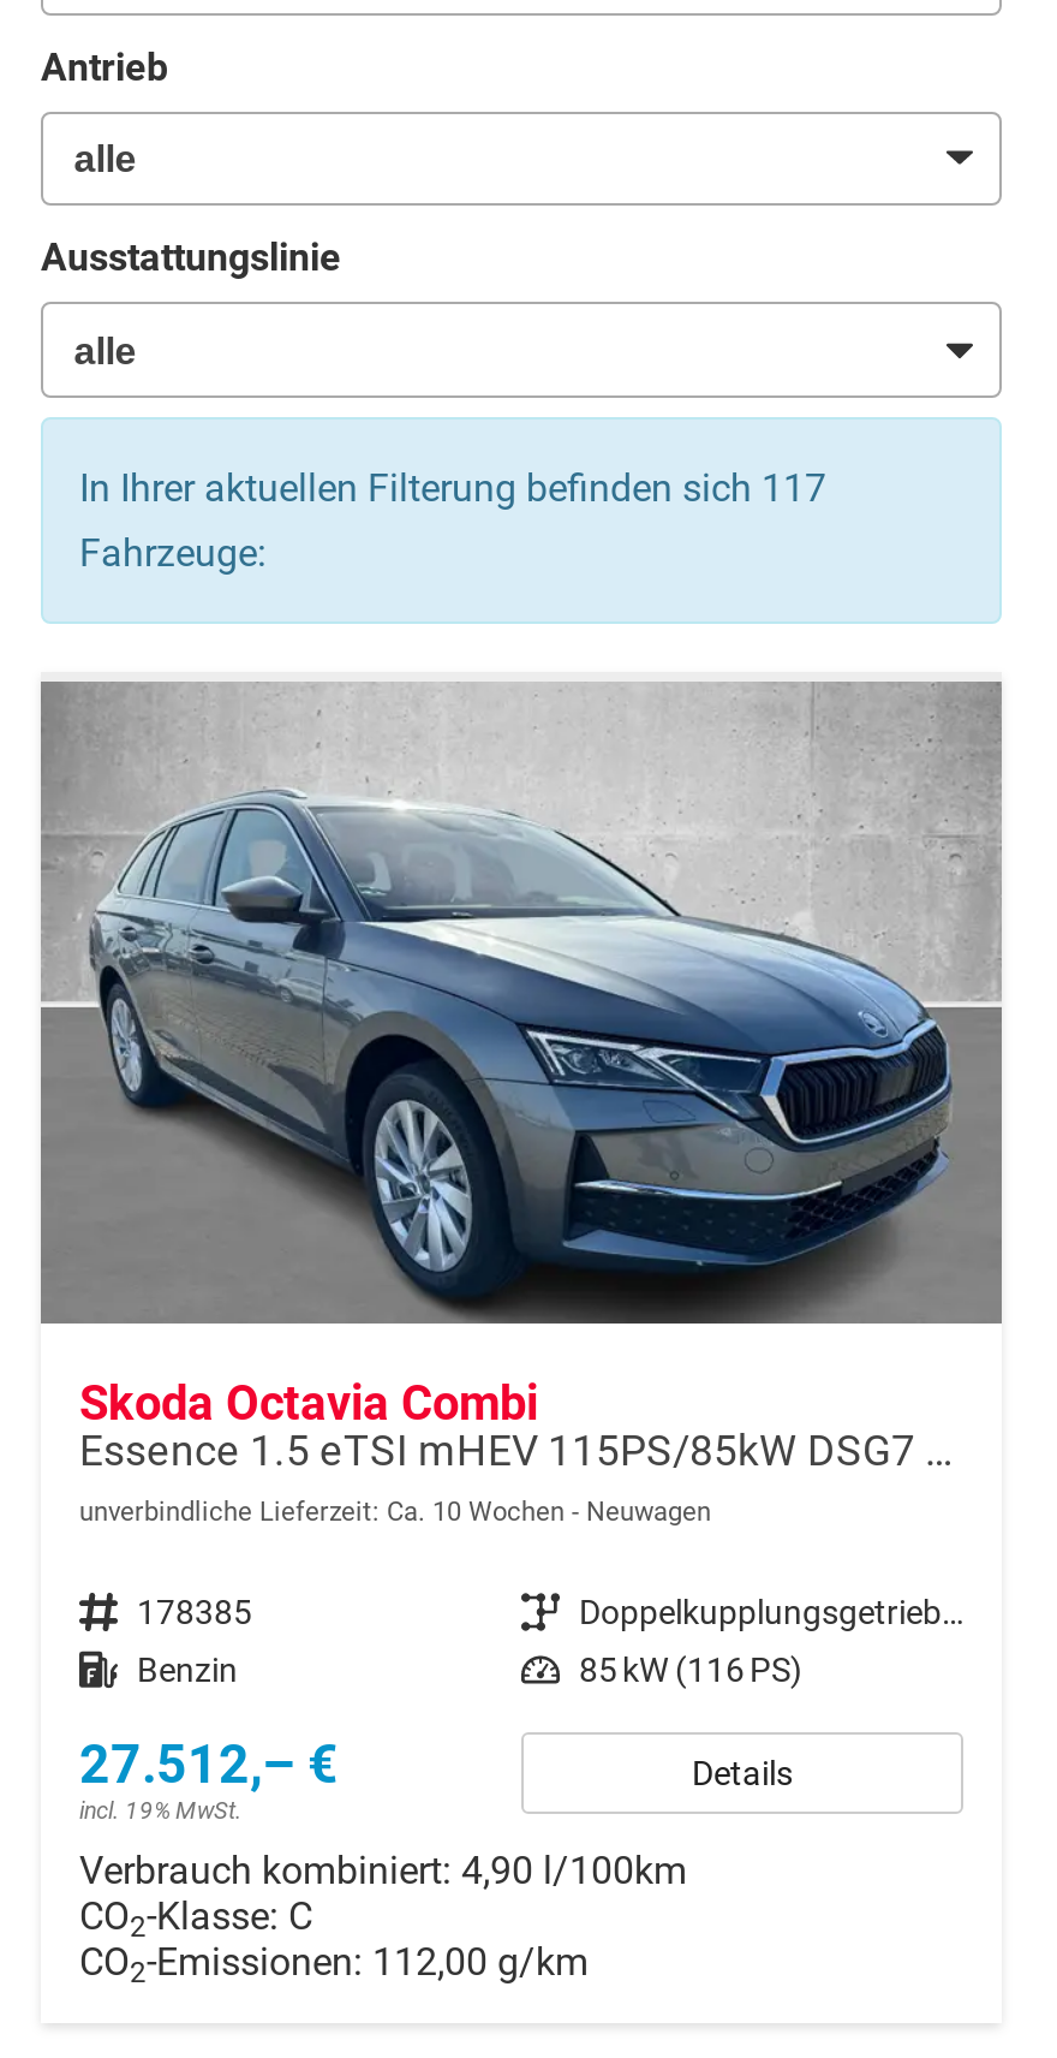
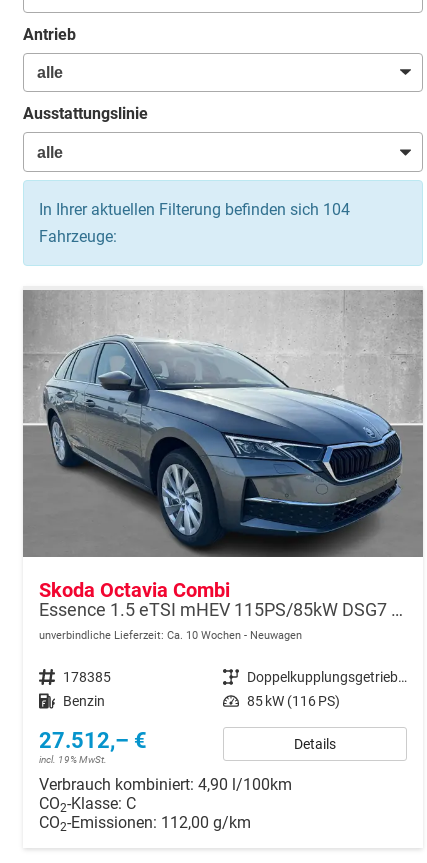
[79,465,826,511] In Ihrer aktuellen Filterung befinden sich 117 -> [39,200,350,219] In Ihrer aktuellen Filterung befinden sich 104

